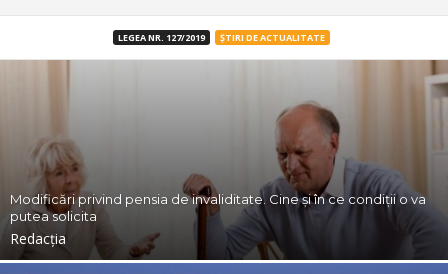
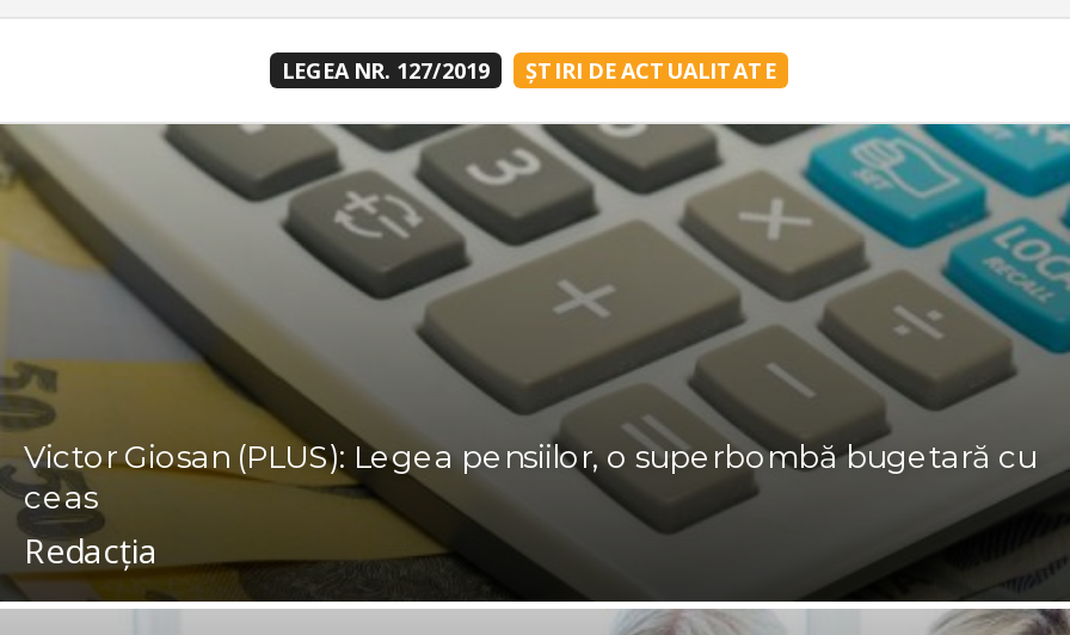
[3,59,445,224] [image] | Modificări privind pensia de invaliditate. Cine și în ce condiții o va | putea solicita -> [7,122,1063,516] [image] | Victor Giosan (PLUS): Legea pensiilor, o superbombă bugetară cu | ceas

